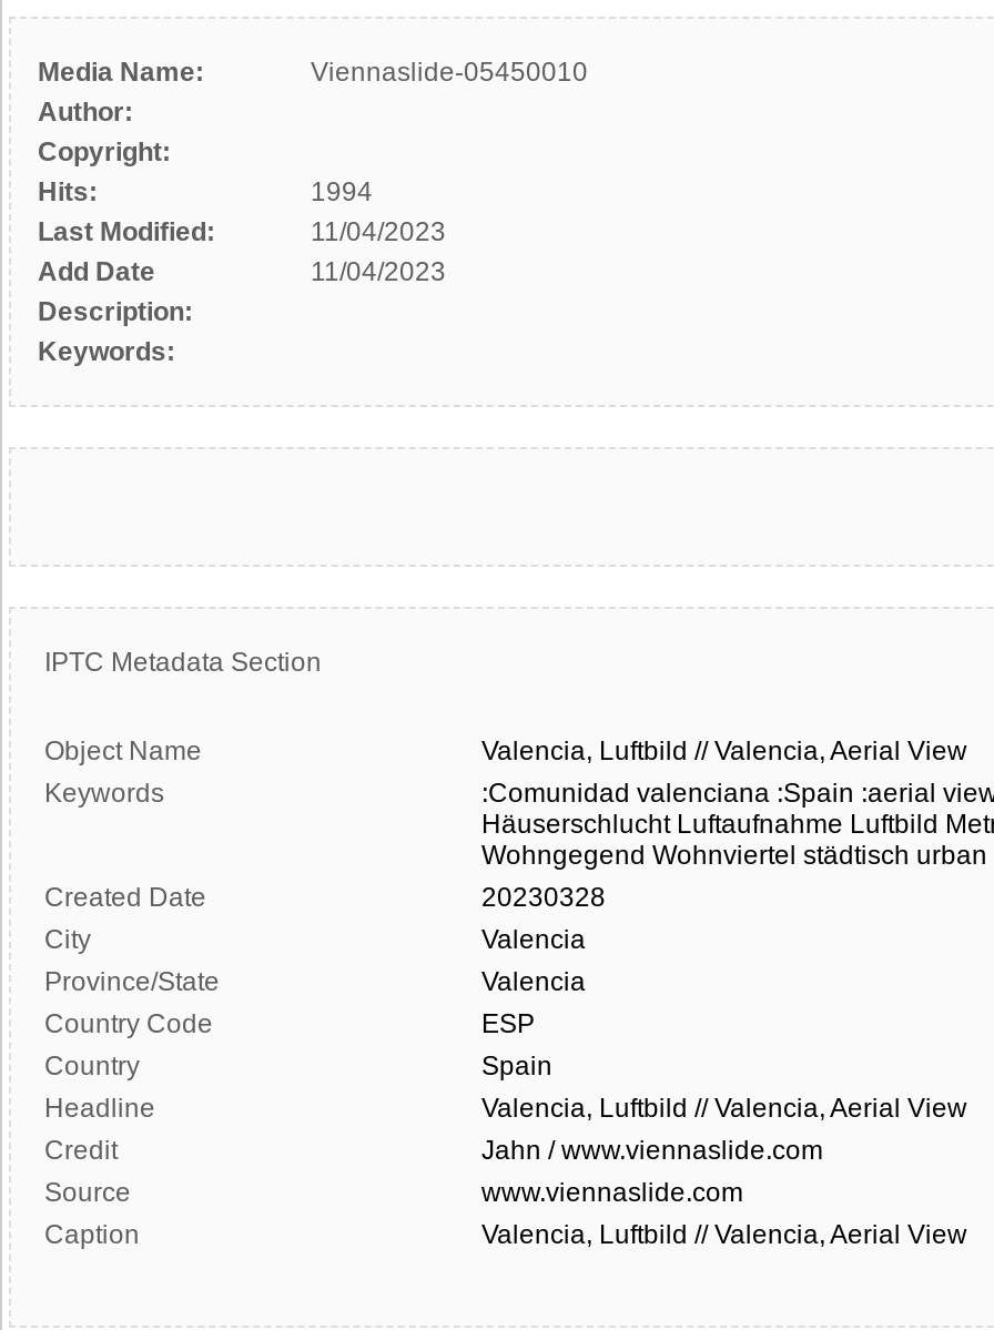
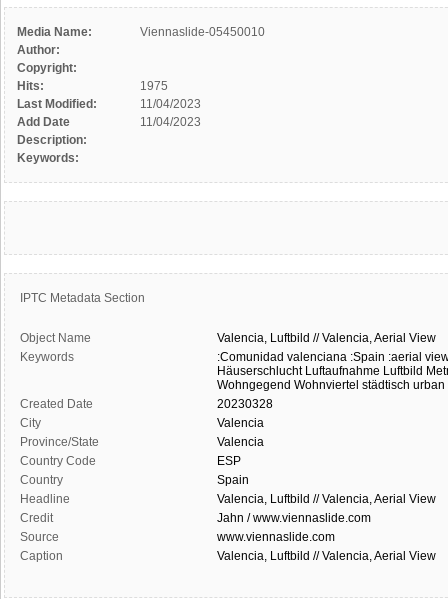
[311,176,373,207] 1994 -> [140,79,168,93] 1975

